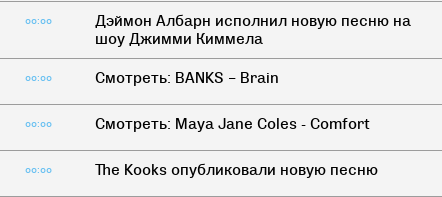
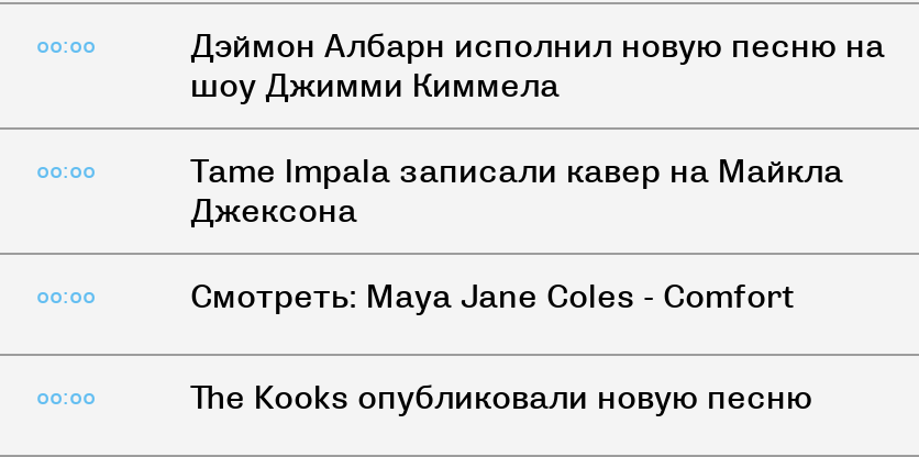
[95,69,279,87] Смотреть: BANKS – Brain -> [190,152,843,231] Tame Impala записали кавер на Майкла | Джексона

